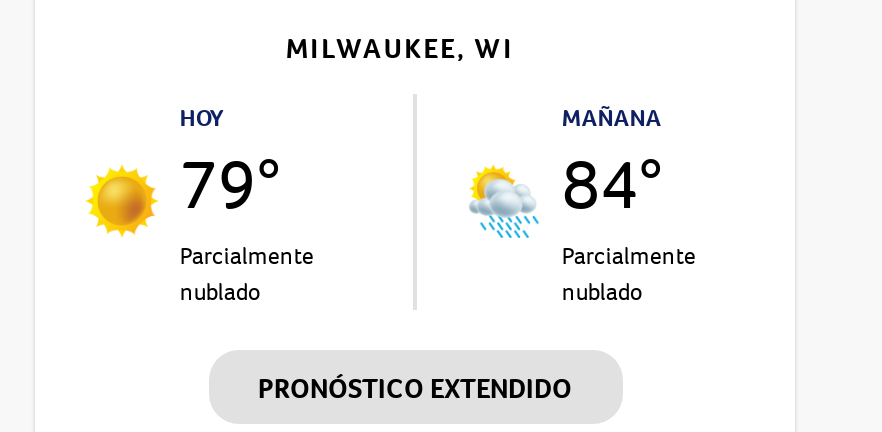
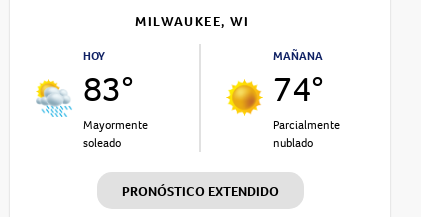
[85,137,314,307] [image] | 79° | Parcialmente | nublado -> [36,66,148,151] [image] | 83° | Mayormente | soleado
[469,137,664,240] [image] | 84° -> [226,66,324,116] [image] | 74°

